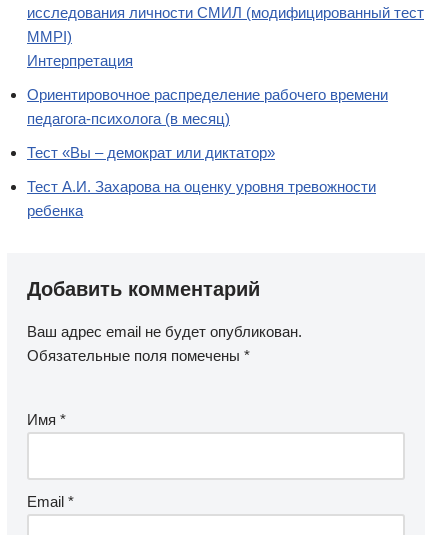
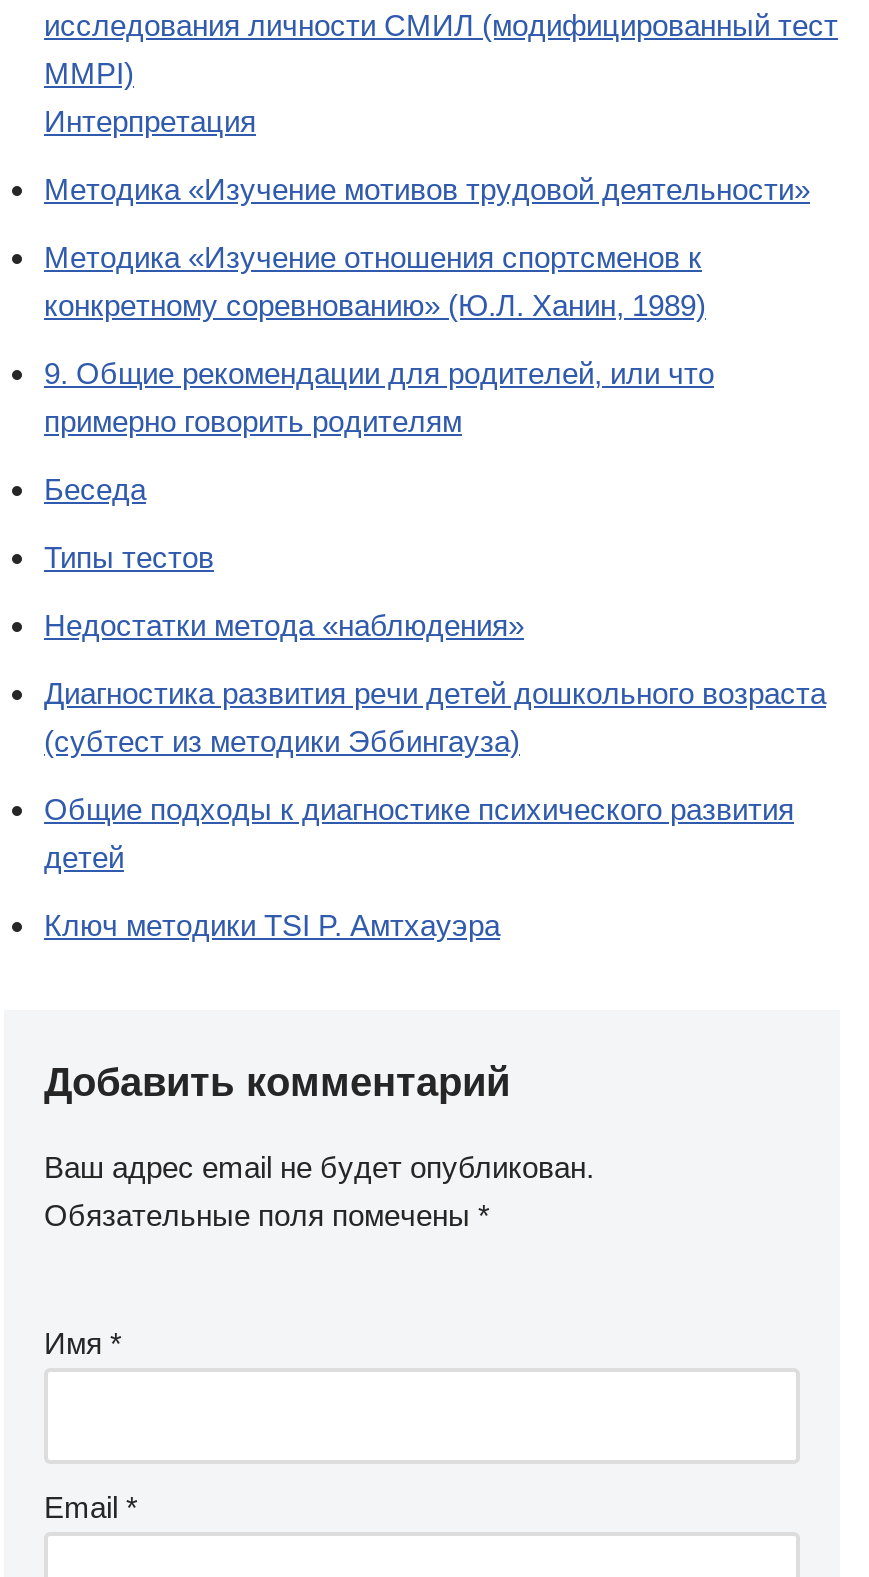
[27,86,388,219] Ориентировочное распределение рабочего времени | педагога-психолога (в месяц) | Тест «Вы – демократ или диктатор» | Тест А.И. Захарова на оценку уровня тревожности | ребенка -> [44,172,826,942] Методика «Изучение мотивов трудовой деятельности» | Методика «Изучение отношения спортсменов к | конкретному соревнованию» (Ю.Л. Ханин, 1989) | 9. Общие рекомендации для родителей, или что | примерно говорить родителям | Беседа | Типы тестов | Недостатки метода «наблюдения» | Диагностика развития речи детей дошкольного возраста | (субтест из методики Эббингауза) | Общие подходы к диагностике психического развития | детей | Ключ методики TSI P. Амтхауэра

